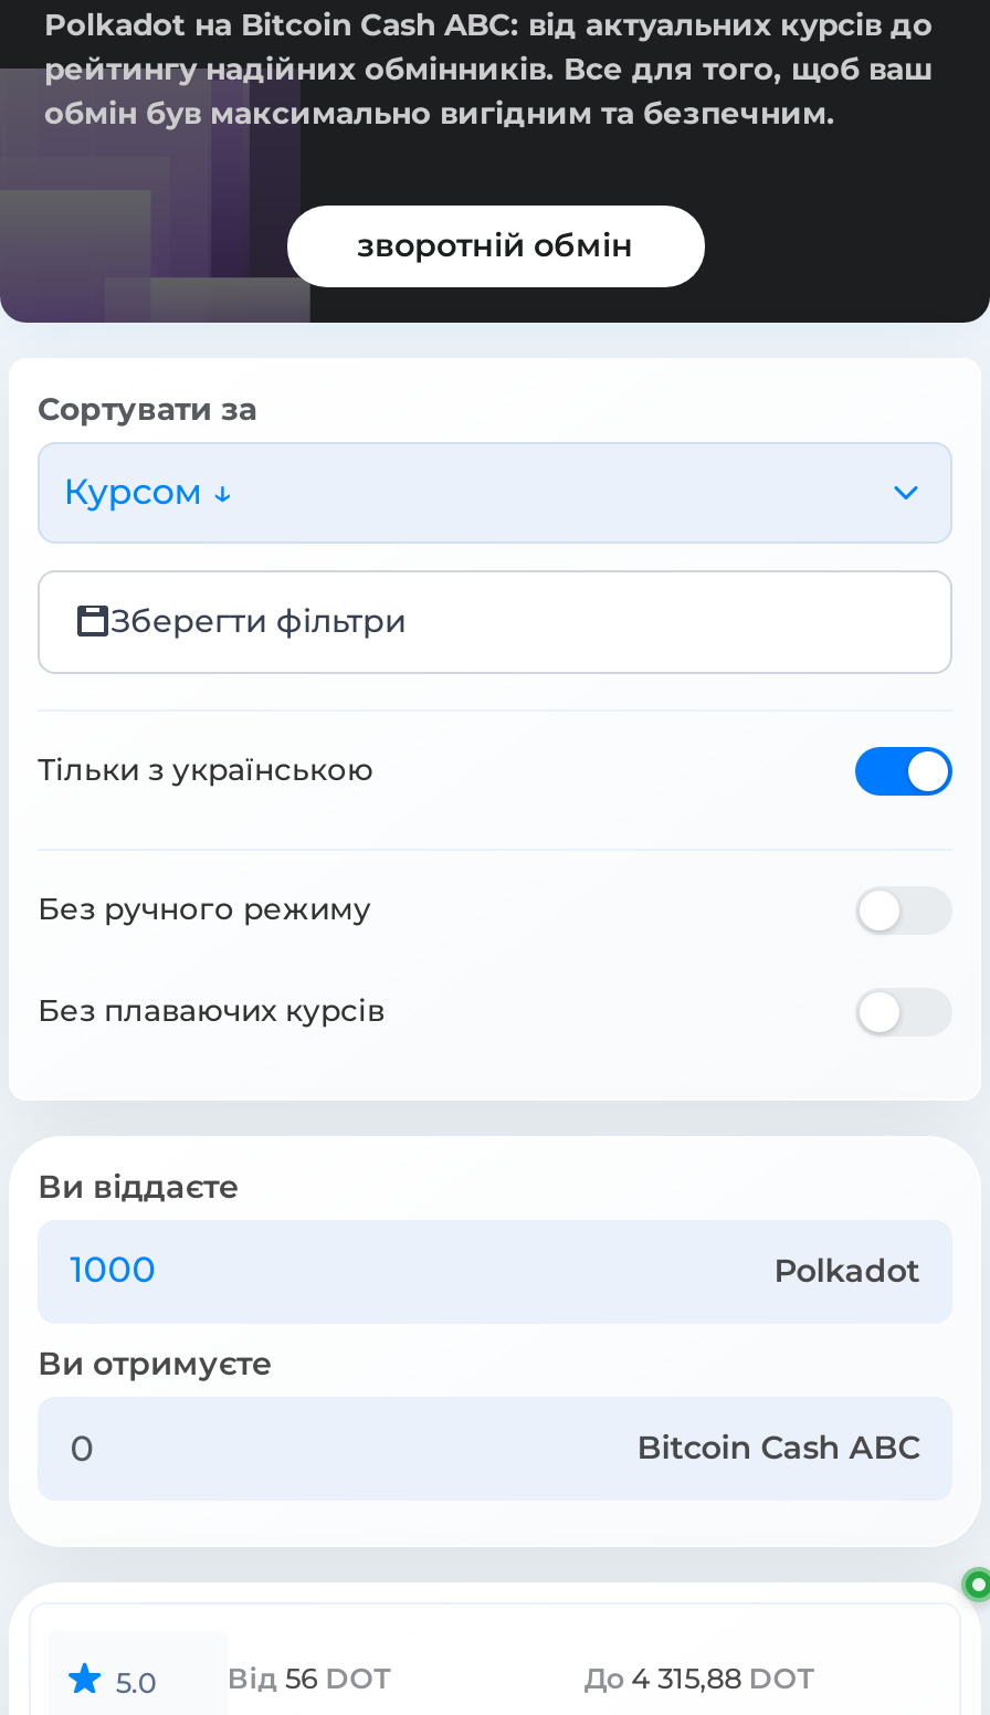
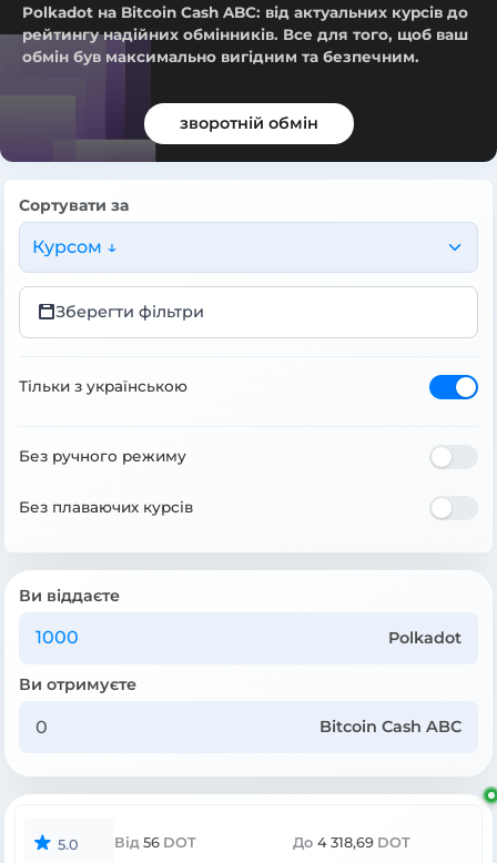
[584,1662,815,1695] До 4 315,88 DOT -> [293,834,410,851] До 4 318,69 DOT

